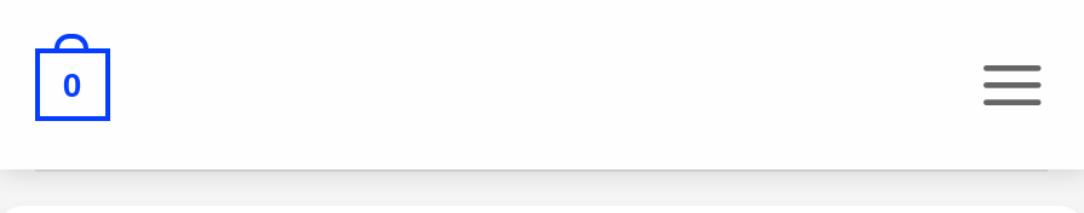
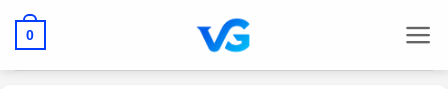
none -> [196,17,251,53] [image]

